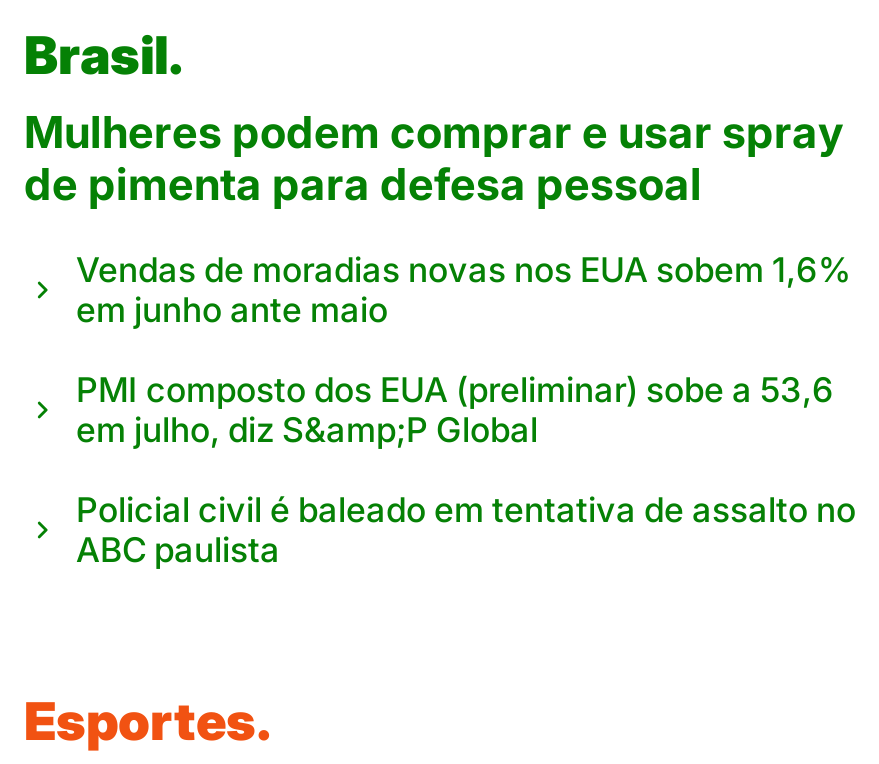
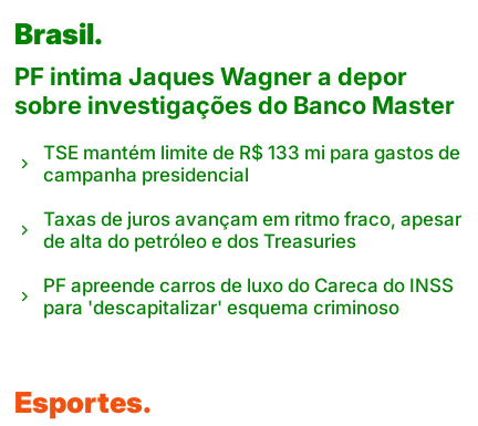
[24,106,844,210] Mulheres podem comprar e usar spray | de pimenta para defesa pessoal -> [14,62,455,120] PF intima Jaques Wagner a depor | sobre investigações do Banco Master
[76,250,852,330] Vendas de moradias novas nos EUA sobem 1,6% | em junho ante maio -> [43,142,460,186] TSE mantém limite de R$ 133 mi para gastos de | campanha presidencial
[76,370,834,450] PMI composto dos EUA (preliminar) sobe a 53,6 | em julho, diz S&amp;P Global -> [43,208,461,252] Taxas de juros avançam em ritmo fraco, apesar | de alta do petróleo e dos Treasuries
[76,490,856,570] Policial civil é baleado em tentativa de assalto no | ABC paulista -> [43,274,454,319] PF apreende carros de luxo do Careca do INSS | para 'descapitalizar' esquema criminoso

